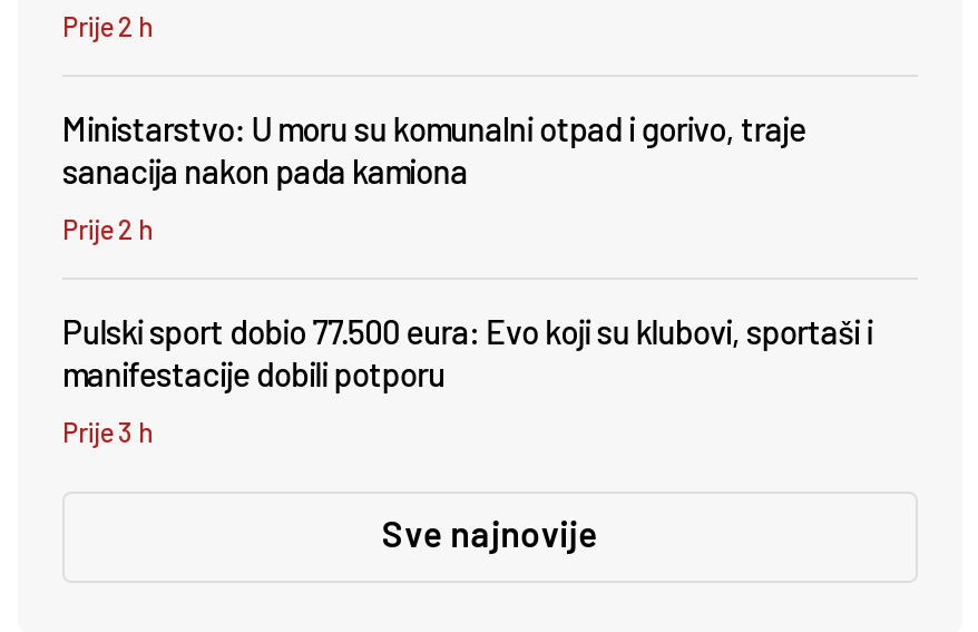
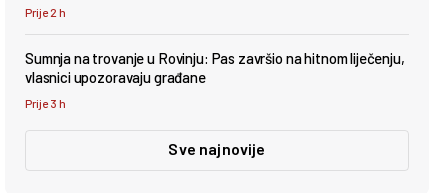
[62,109,872,394] Ministarstvo: U moru su komunalni otpad i gorivo, traje | sanacija nakon pada kamiona | Prije 2 h | Pulski sport dobio 77.500 eura: Evo koji su klubovi, sportaši i | manifestacije dobili potporu -> [25,49,405,86] Sumnja na trovanje u Rovinju: Pas završio na hitnom liječenju, | vlasnici upozoravaju građane

